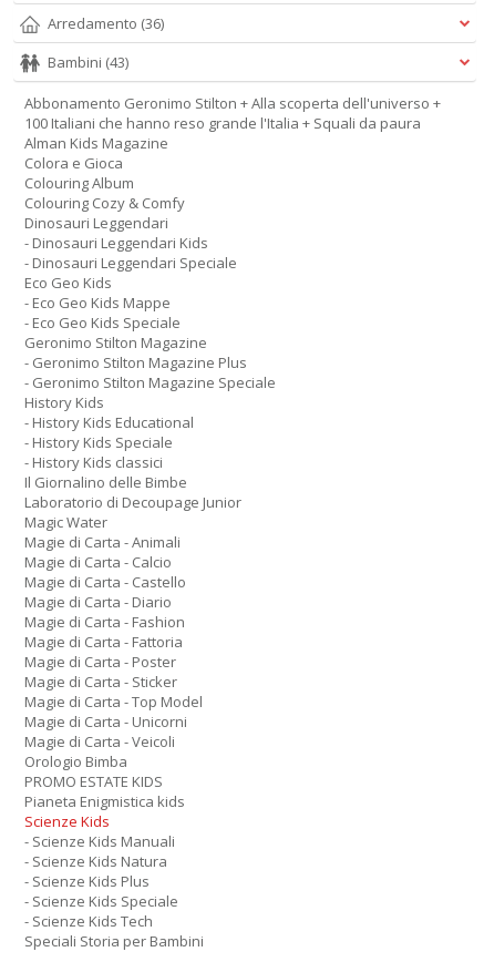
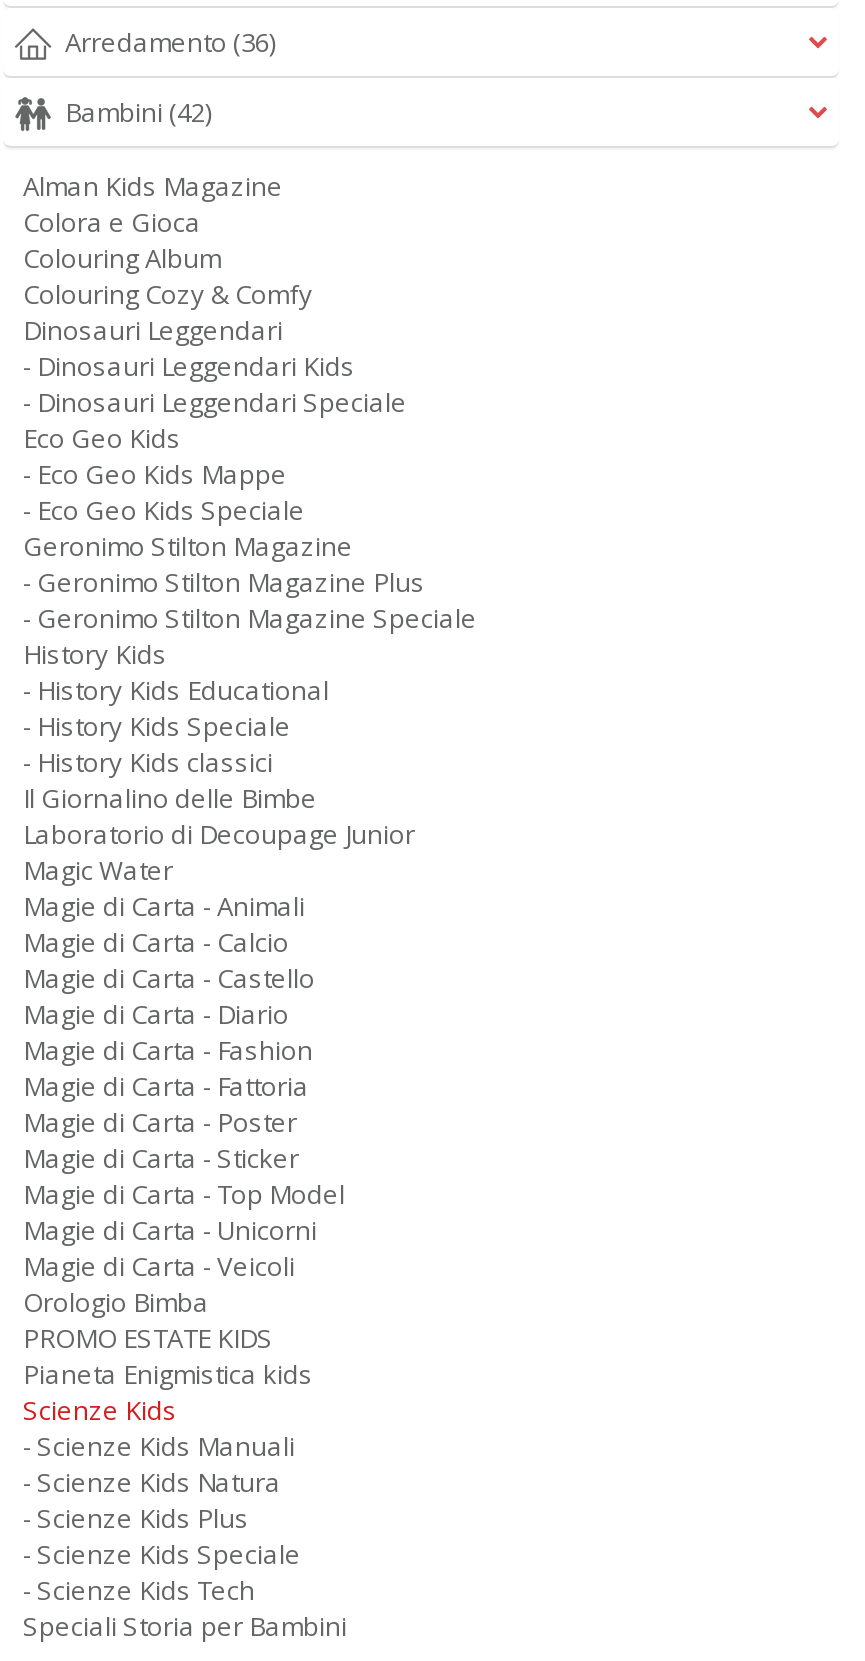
[24,52,441,133] Bambini (43) | Abbonamento Geronimo Stilton + Alla scoperta dell'universo + | 100 Italiani che hanno reso grande l'Italia + Squali da paura -> [65,94,211,130] Bambini (42)

